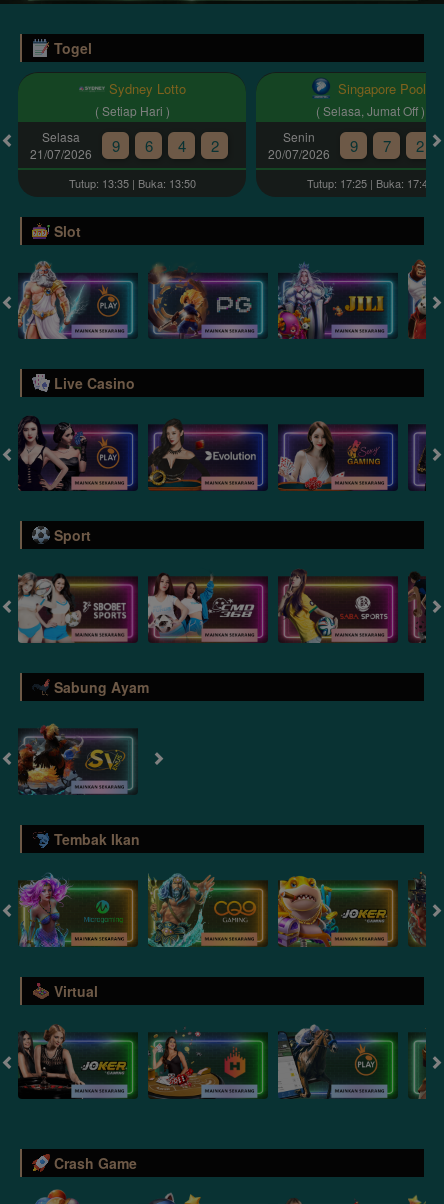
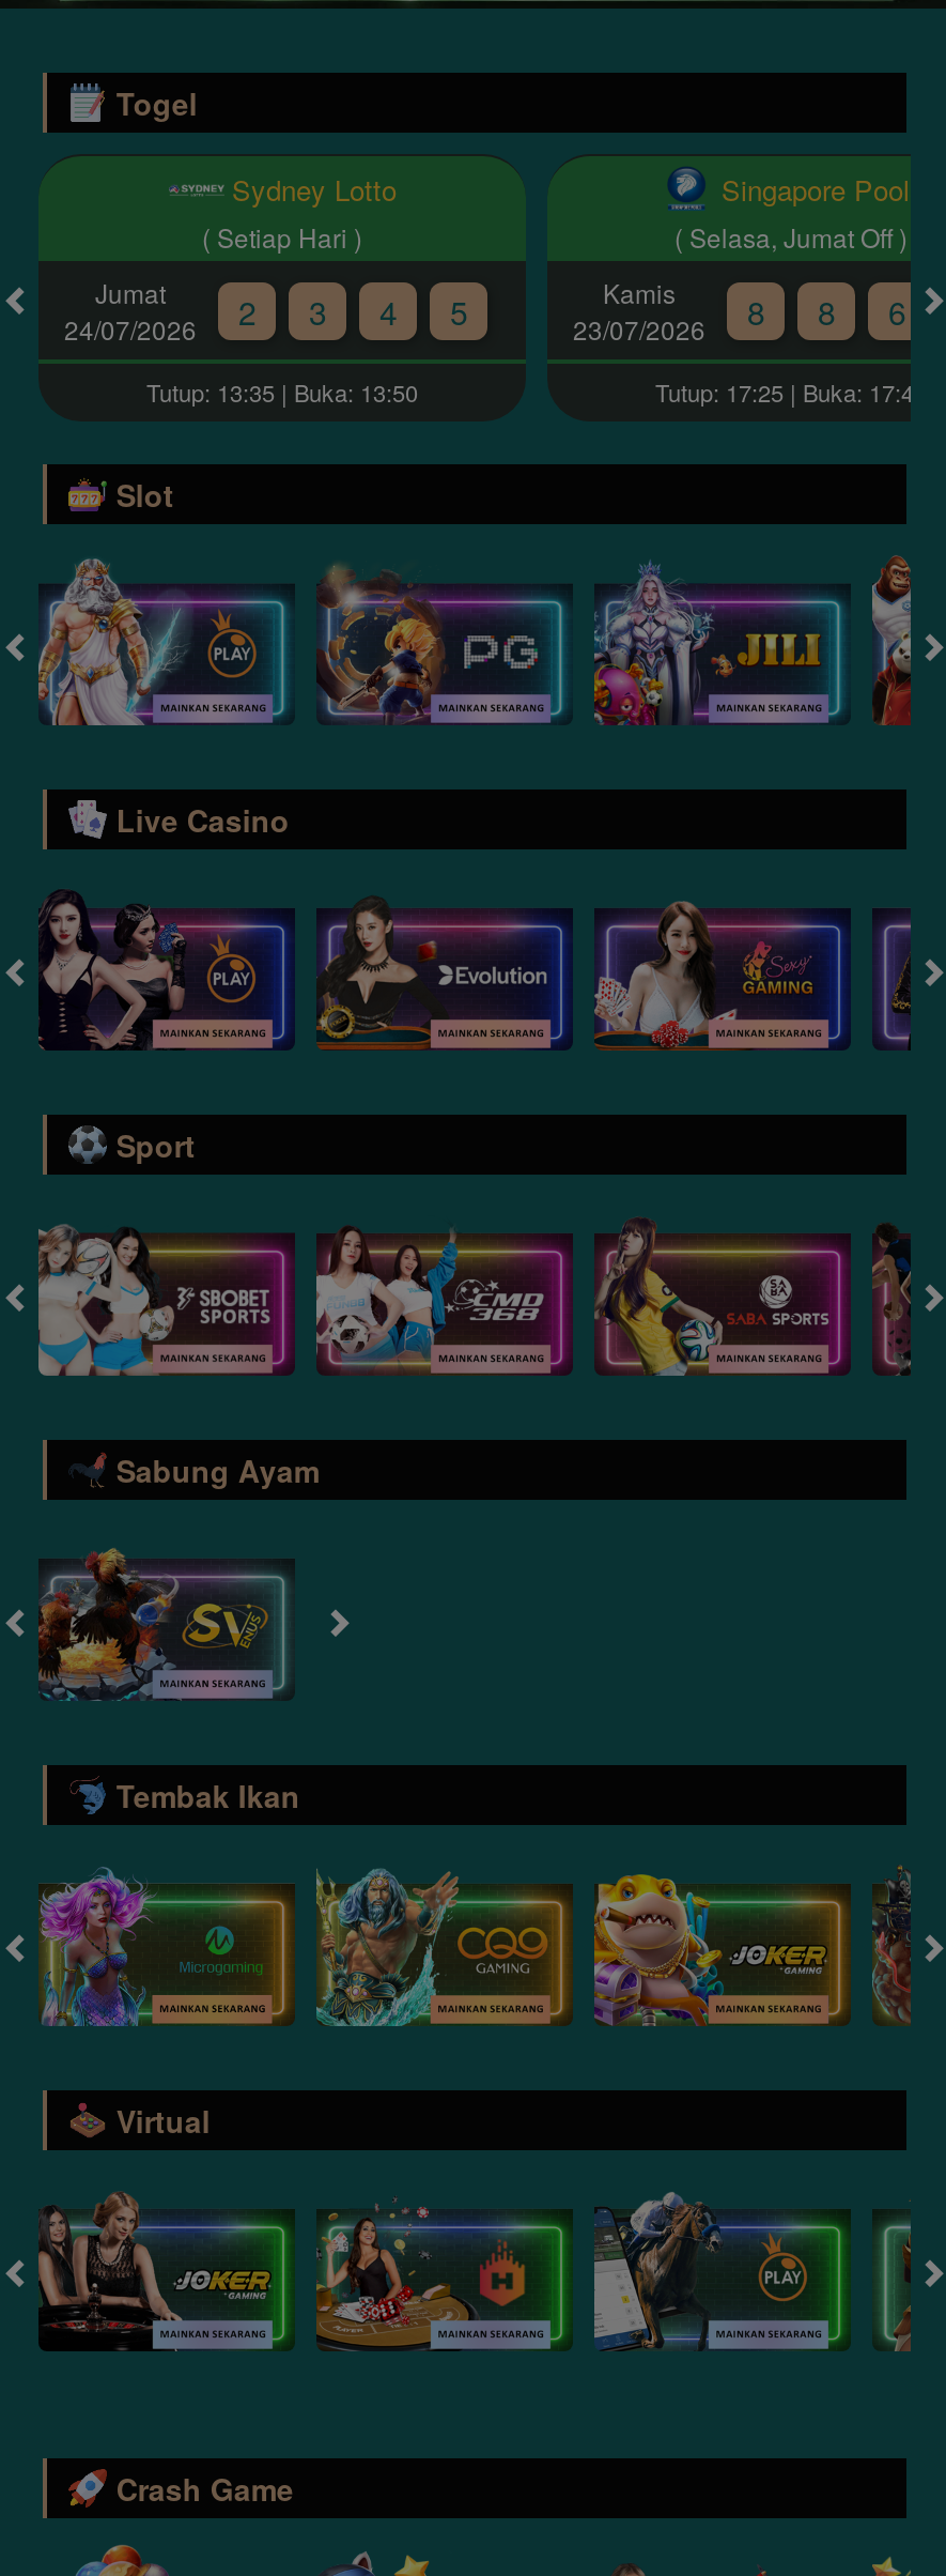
[30,128,152,162] Selasa | 21/07/2026 | 9 | 6 -> [64,275,326,347] Jumat | 24/07/2026 | 2 | 3
[268,128,423,162] Senin | 20/07/2026 | 9 | 7 | 2 -> [573,275,905,347] Kamis | 23/07/2026 | 8 | 8 | 6
[210,135,218,156] 2 -> [450,288,467,333] 5

